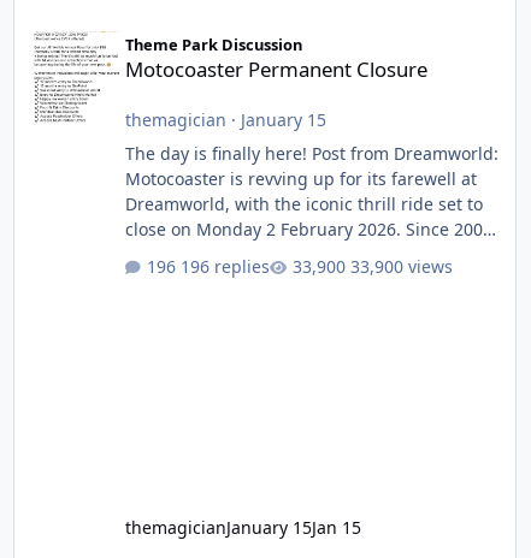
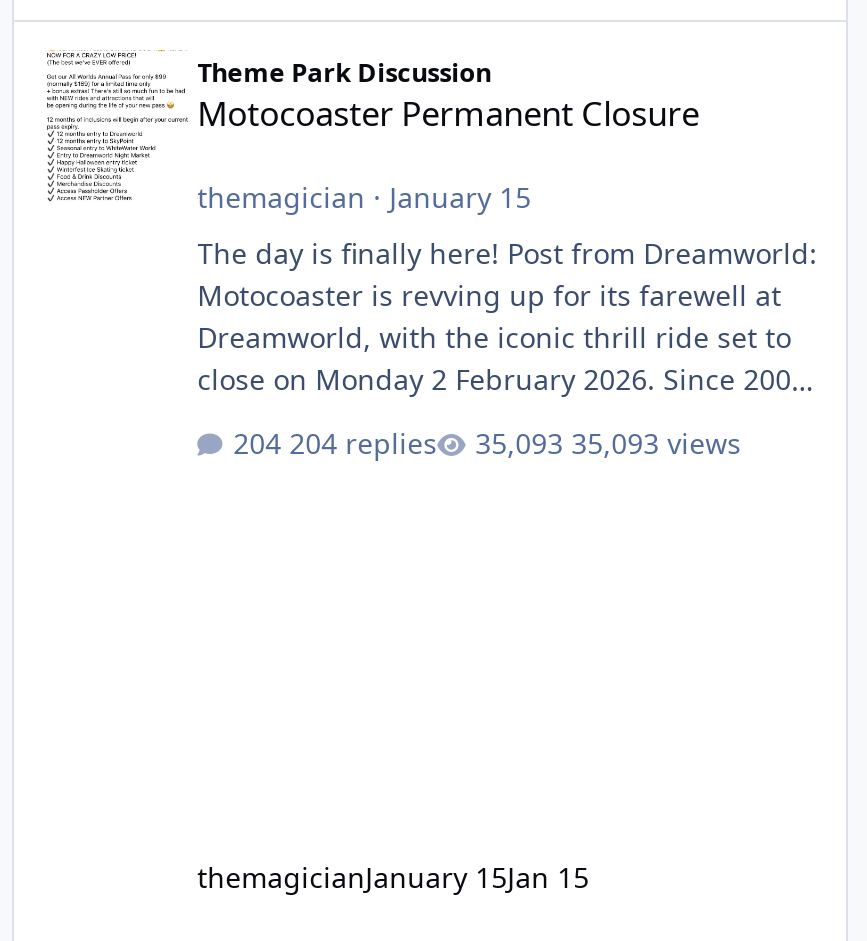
[180,255,269,278] 196 replies -> [289,424,437,462] 204 replies
[350,255,452,278] 33,900 views -> [571,424,741,462] 35,093 views

